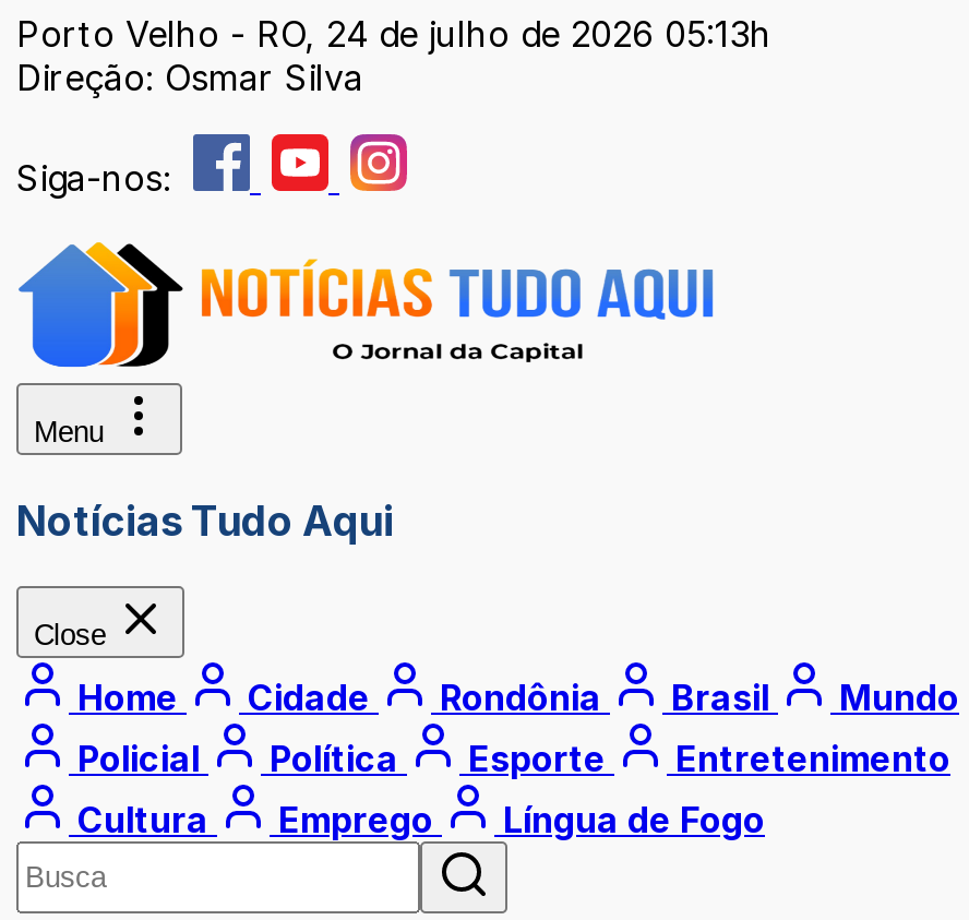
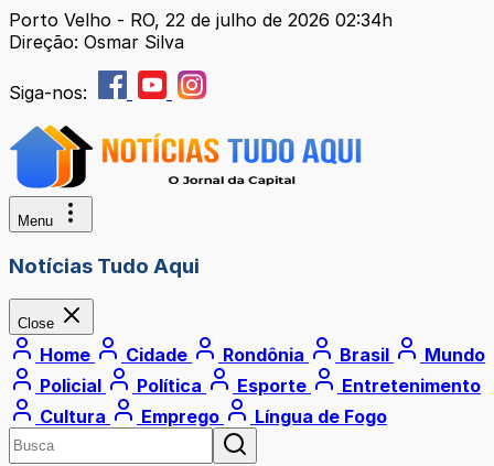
[16,12,771,56] Porto Velho - RO, 24 de julho de 2026 05:13h -> [9,9,393,31] Porto Velho - RO, 22 de julho de 2026 02:34h

